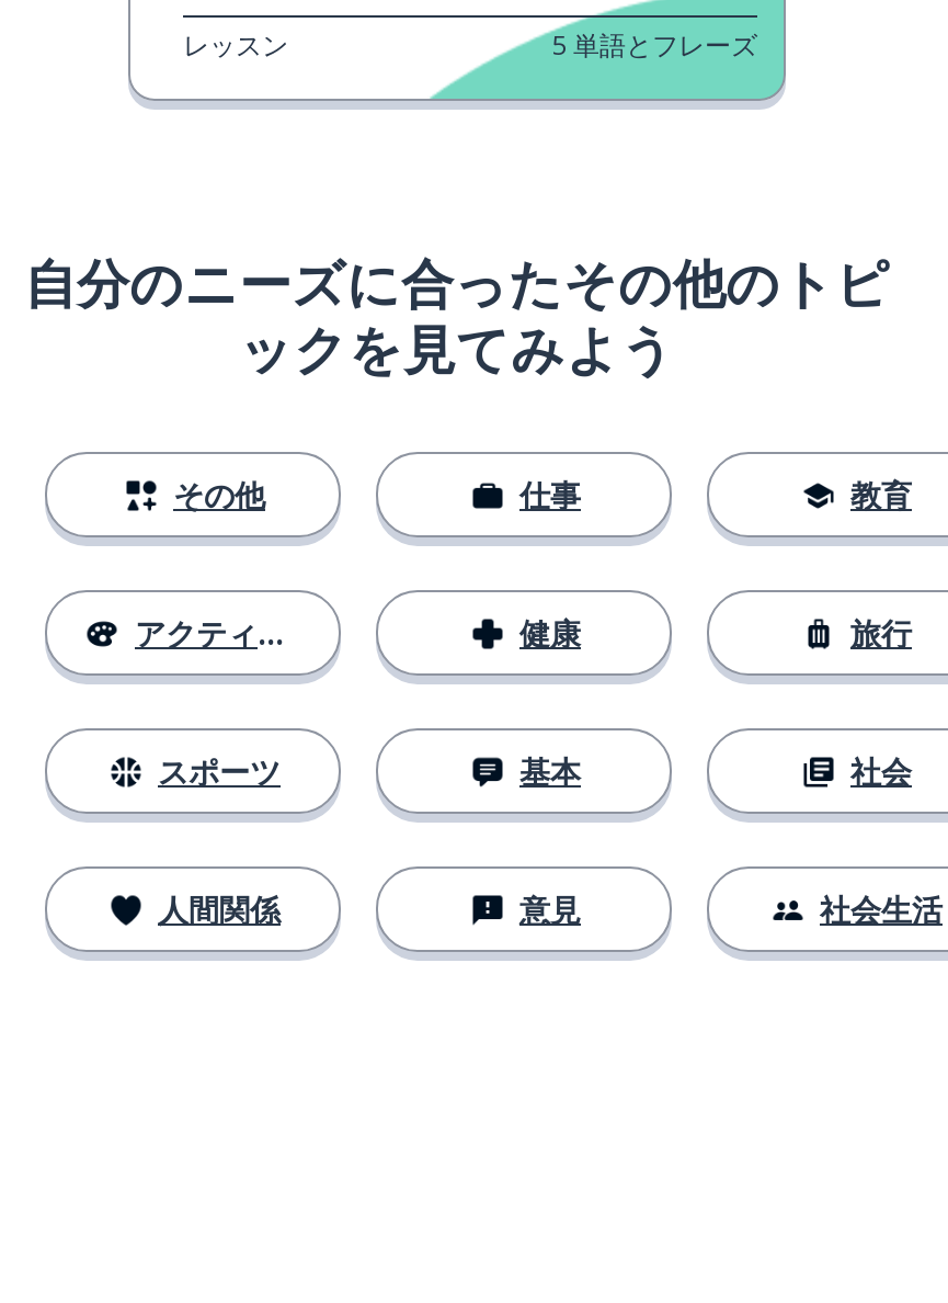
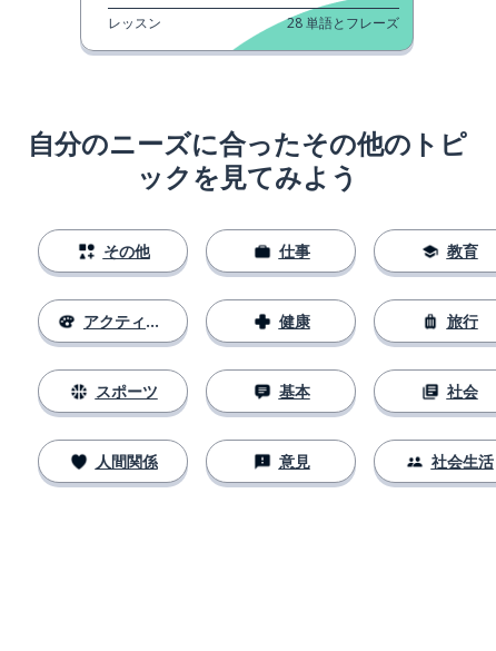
[551,26,757,63] 5 単語とフレーズ -> [287,13,399,32] 28 単語とフレーズ

